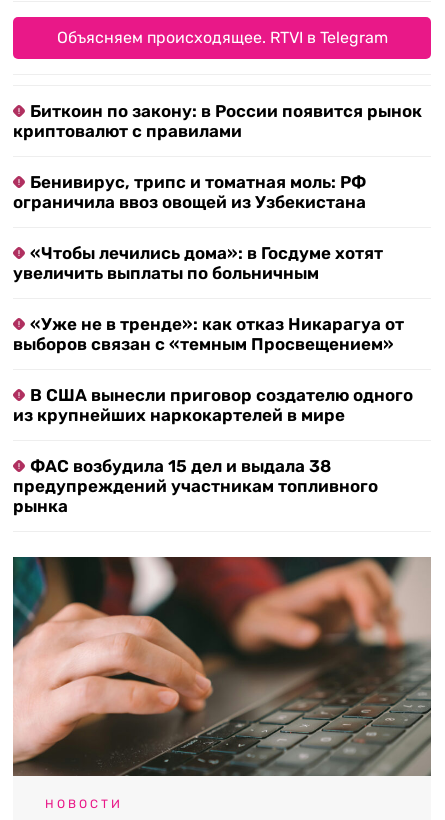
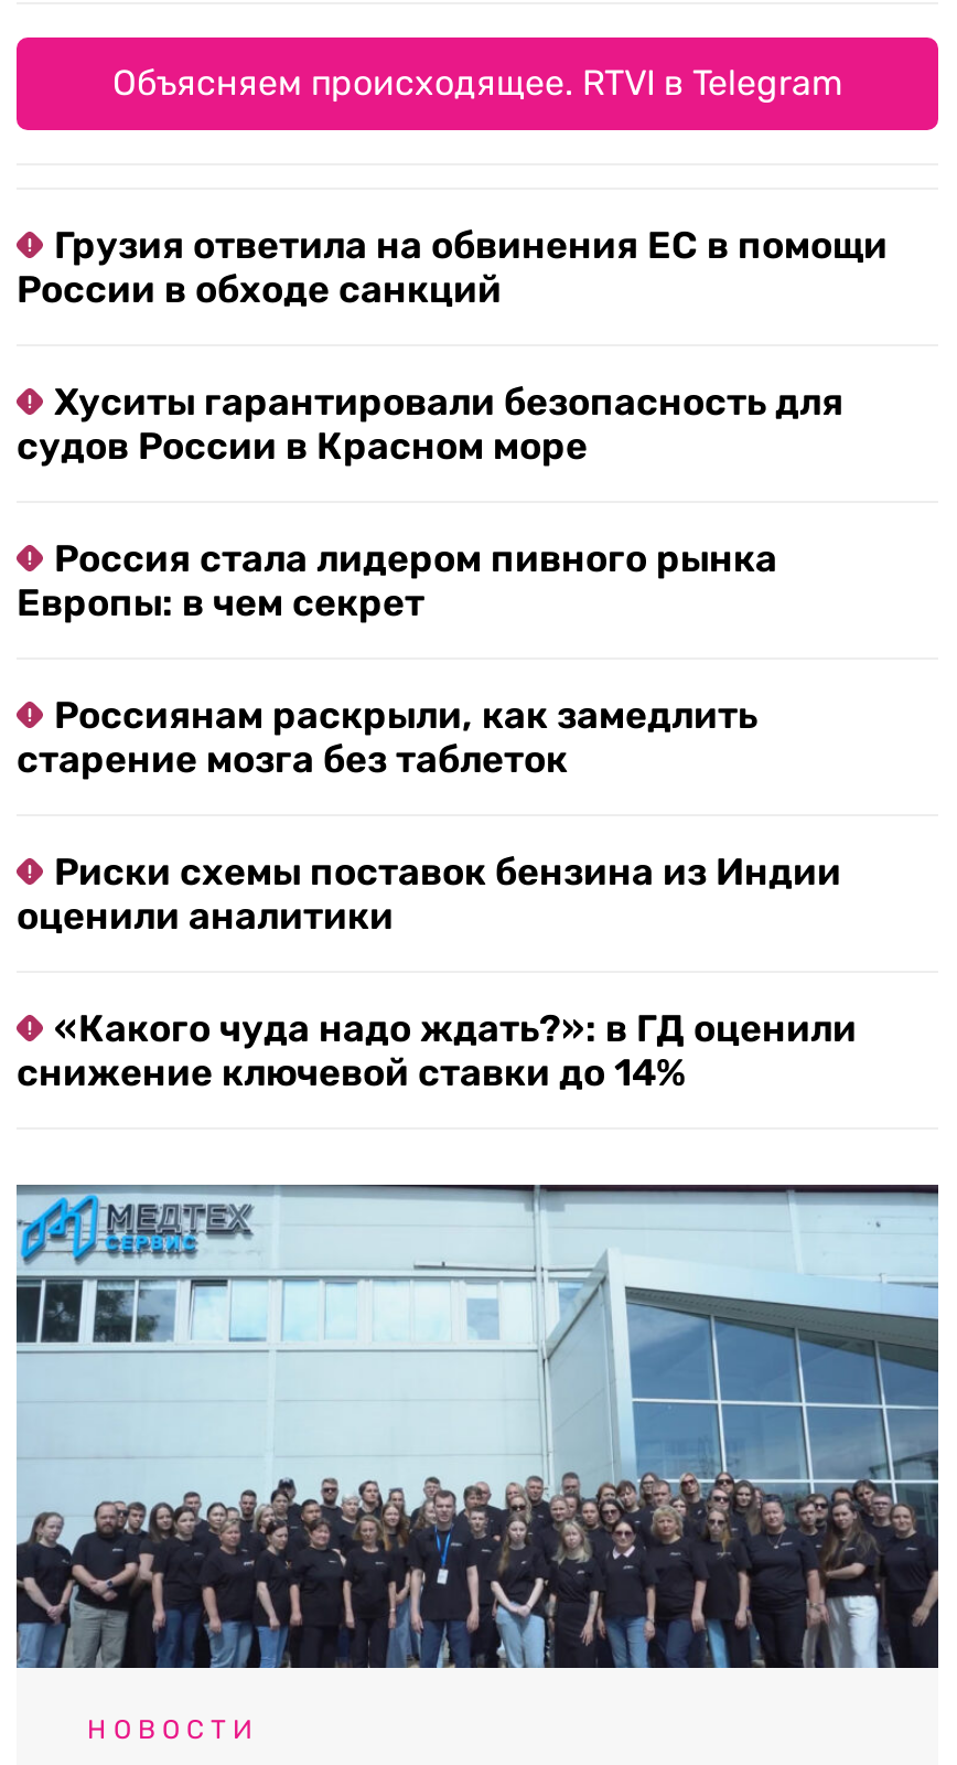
[13,101,422,141] Биткоин по закону: в России появится рынок | криптовалют с правилами -> [17,223,888,311] Грузия ответила на обвинения ЕС в помощи | России в обходе санкций
[13,172,366,212] Бенивирус, трипс и томатная моль: РФ | ограничила ввоз овощей из Узбекистана -> [17,380,843,468] Хуситы гарантировали безопасность для | судов России в Красном море
[13,243,383,283] «Чтобы лечились дома»: в Госдуме хотят | увеличить выплаты по больничным -> [17,536,777,625] Россия стала лидером пивного рынка | Европы: в чем секрет
[13,314,404,354] «Уже не в тренде»: как отказ Никарагуа от | выборов связан с «темным Просвещением» -> [17,693,757,781] Россиянам раскрыли, как замедлить | старение мозга без таблеток
[13,385,413,425] В США вынесли приговор создателю одного | из крупнейших наркокартелей в мире -> [17,850,841,938] Риски схемы поставок бензина из Индии | оценили аналитики
[13,456,378,516] ФАС возбудила 15 дел и выдала 38 | предупреждений участникам топливного | рынка -> [17,1006,857,1095] «Какого чуда надо ждать?»: в ГД оценили | снижение ключевой ставки до 14%
[12,556,432,777] [image] -> [14,1183,938,1670] [image]

